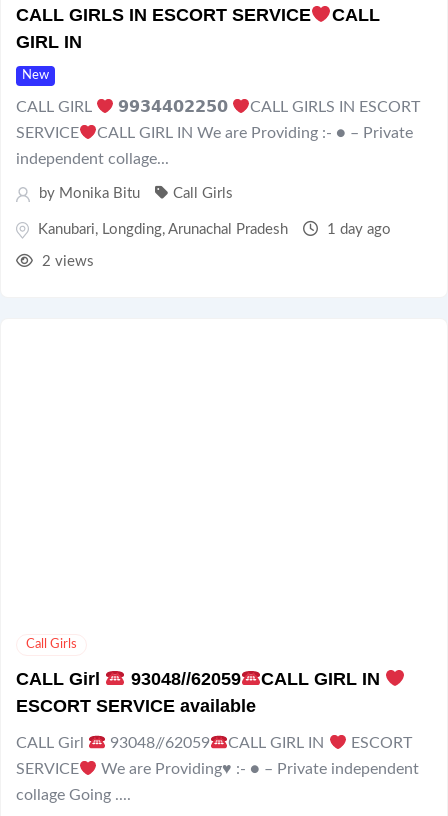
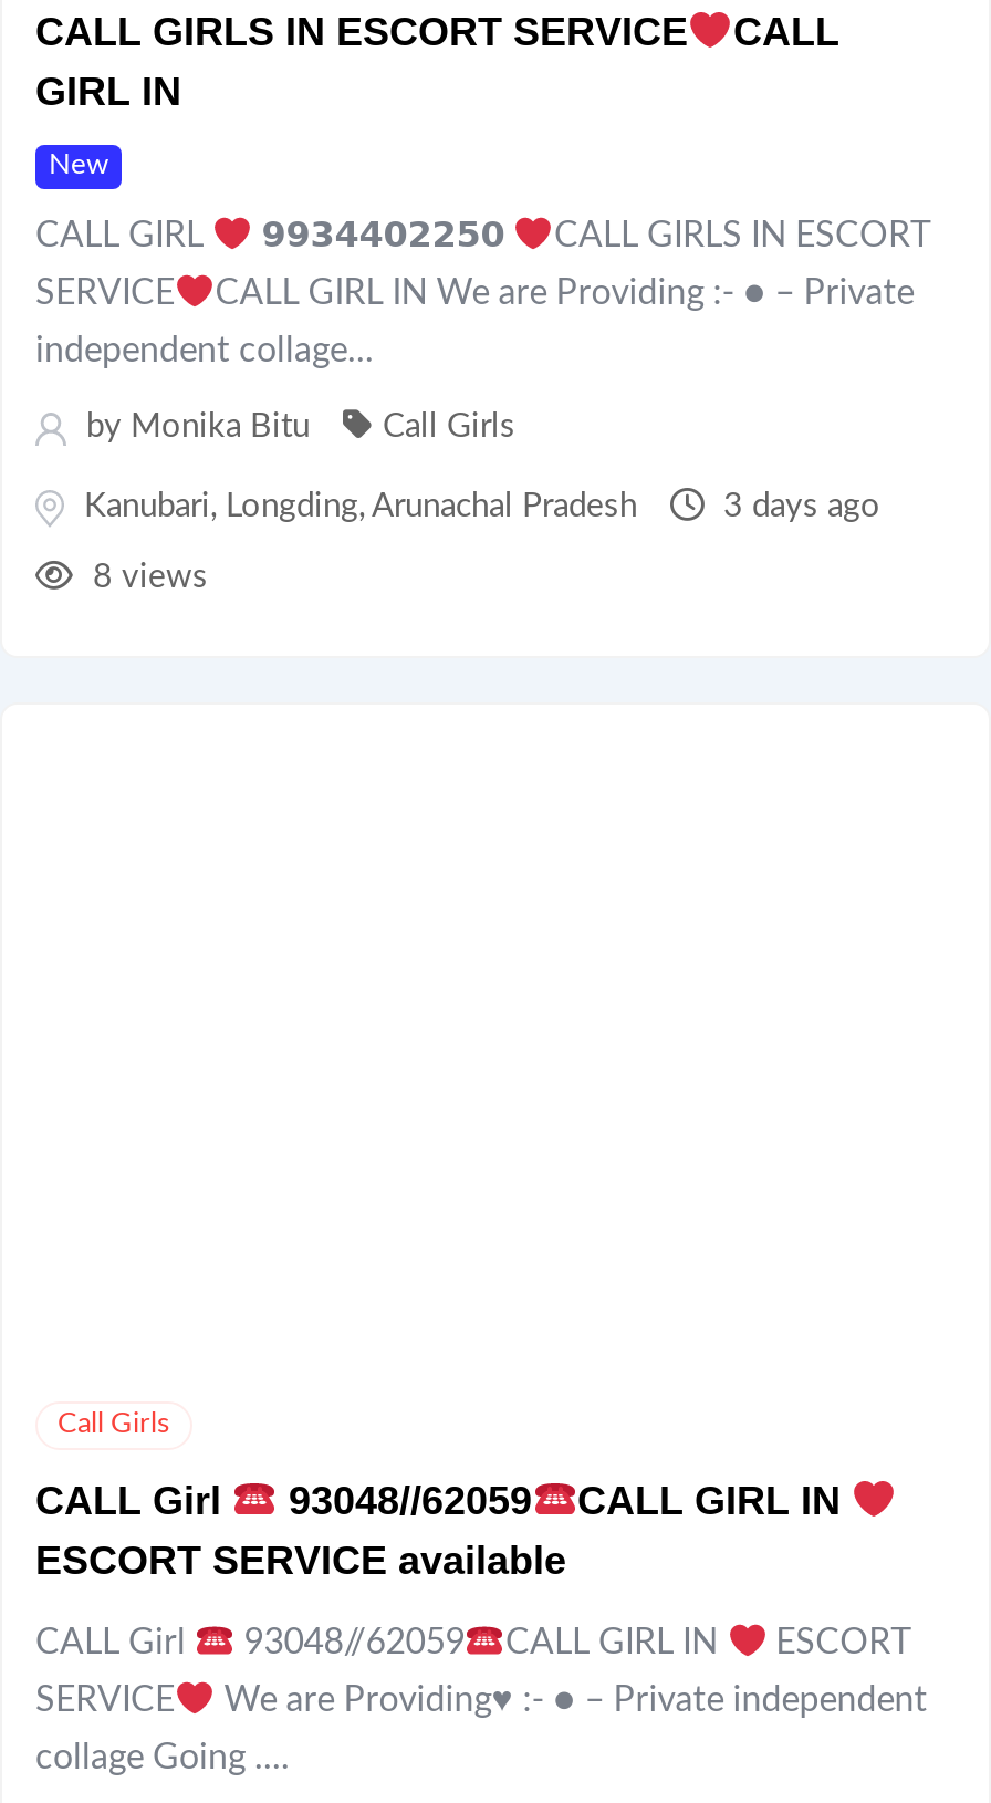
[323,222,391,237] 1 day ago -> [714,490,880,523] 3 days ago
[38,254,94,269] 2 views -> [84,561,208,594] 8 views

